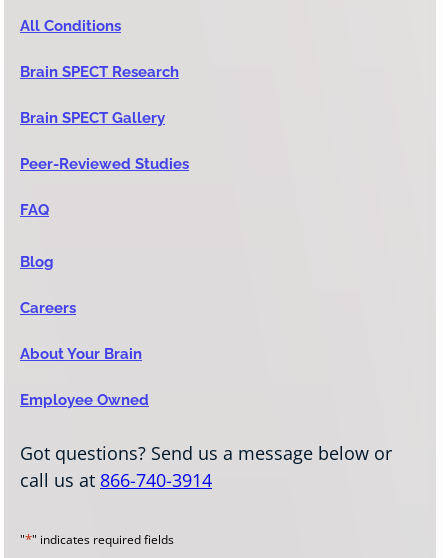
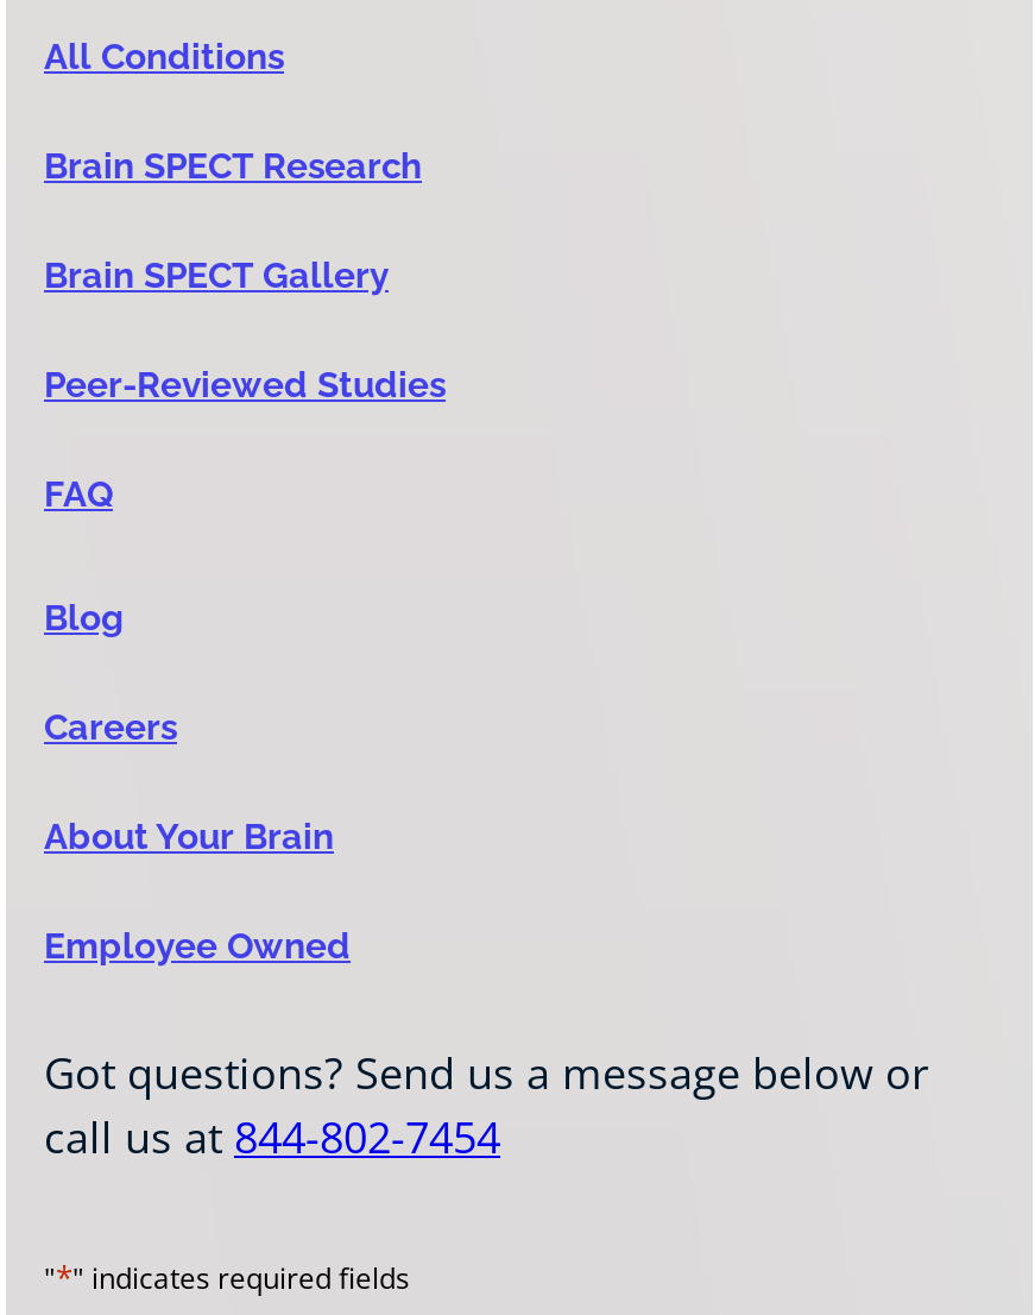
[20,468,212,492] call us at 866-740-3914 -> [44,1107,500,1164] call us at 844-802-7454

